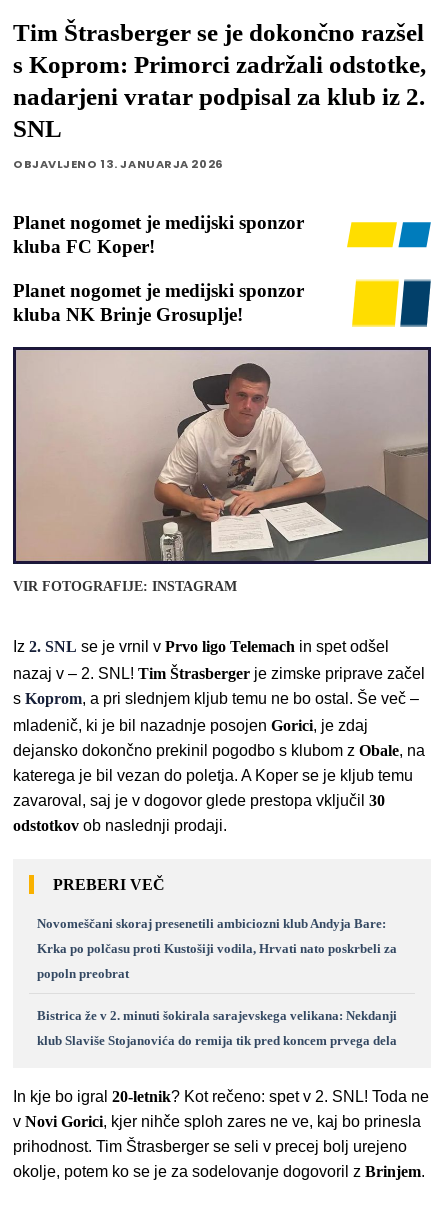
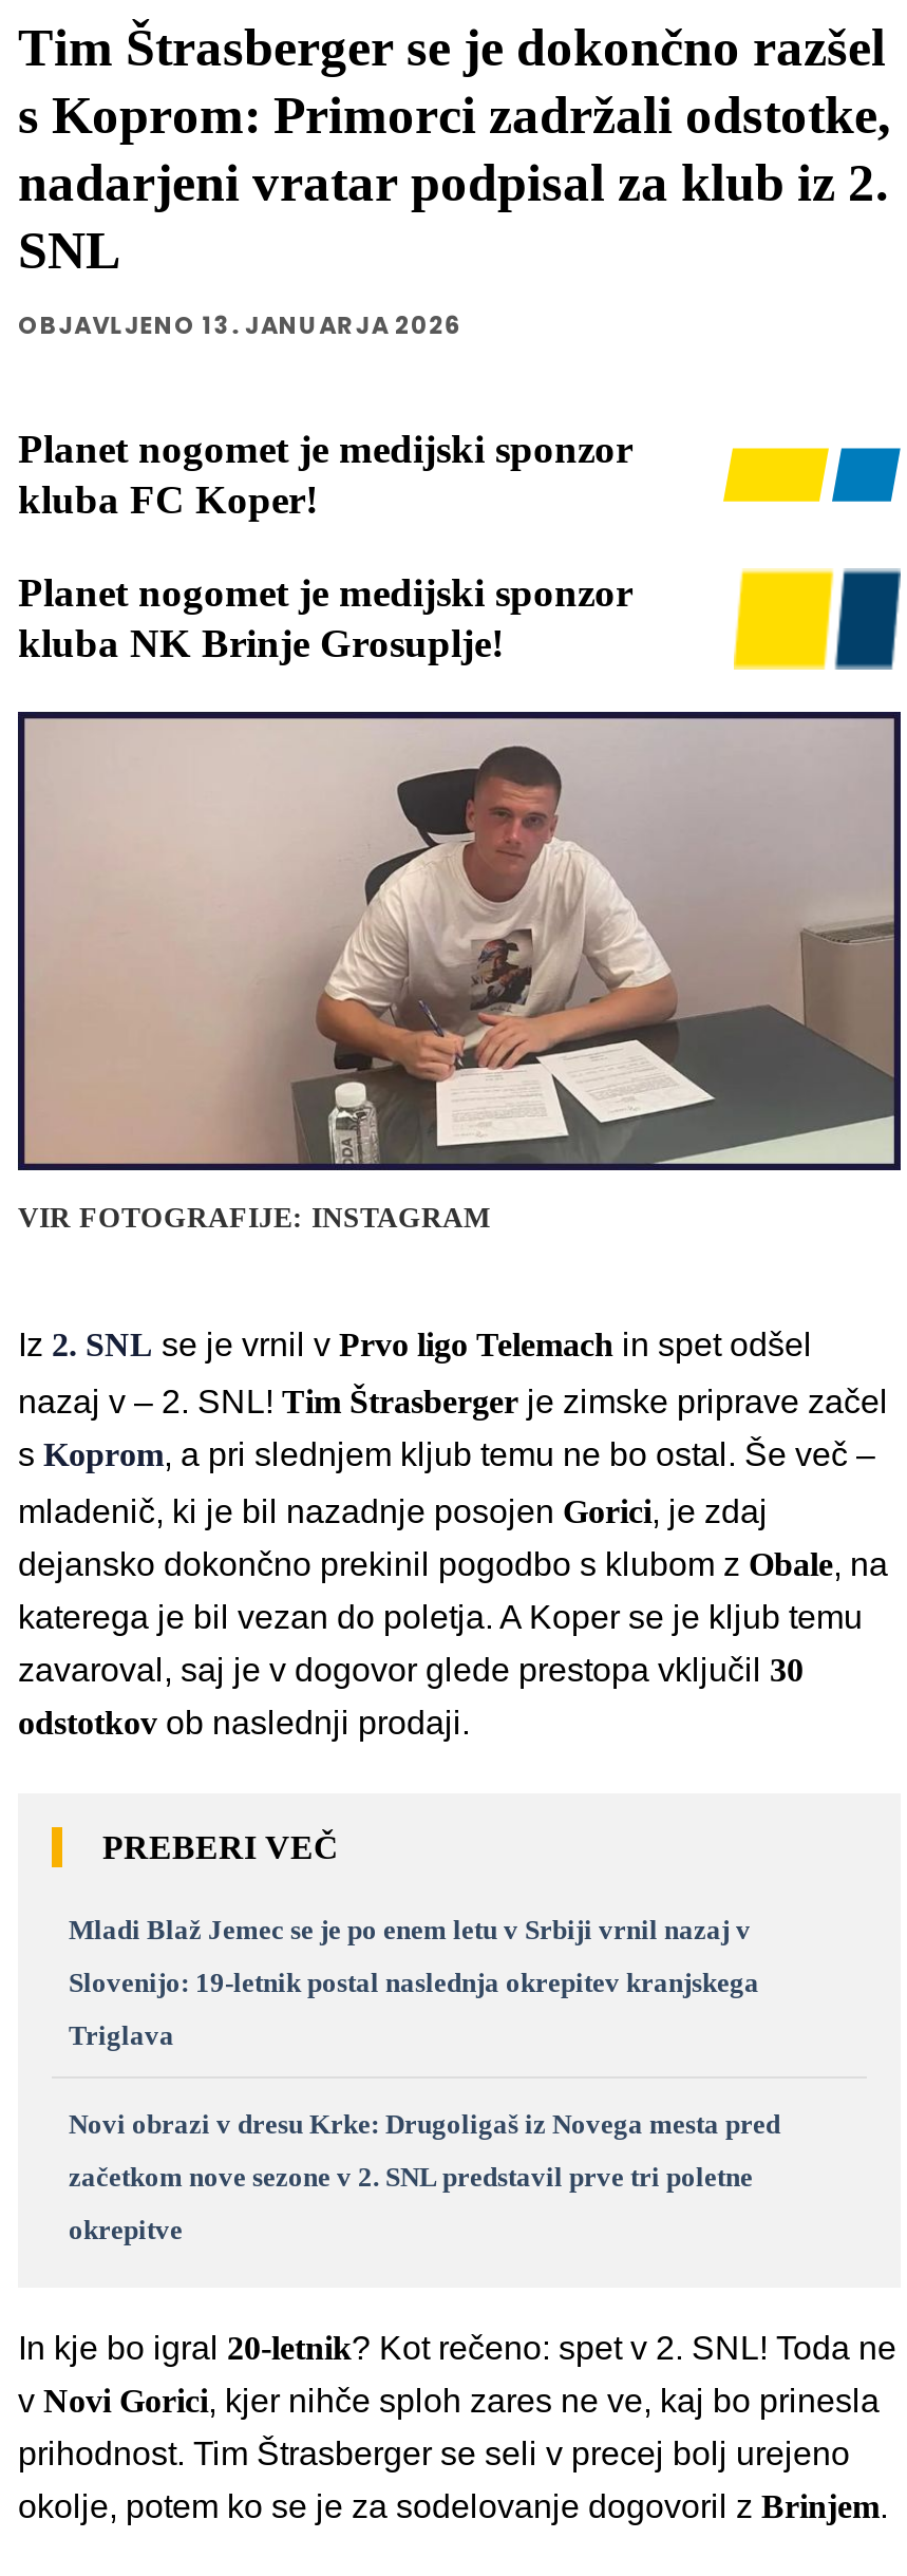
[37,917,397,1048] Novomeščani skoraj presenetili ambiciozni klub Andyja Bare: | Krka po polčasu proti Kustošiji vodila, Hrvati nato poskrbeli za | popoln preobrat | Bistrica že v 2. minuti šokirala sarajevskega velikana: Nekdanji | klub Slaviše Stojanovića do remija tik pred koncem prvega dela -> [69,1915,780,2245] Mladi Blaž Jemec se je po enem letu v Srbiji vrnil nazaj v | Slovenijo: 19-letnik postal naslednja okrepitev kranjskega | Triglava | Novi obrazi v dresu Krke: Drugoligaš iz Novega mesta pred | začetkom nove sezone v 2. SNL predstavil prve tri poletne | okrepitve

